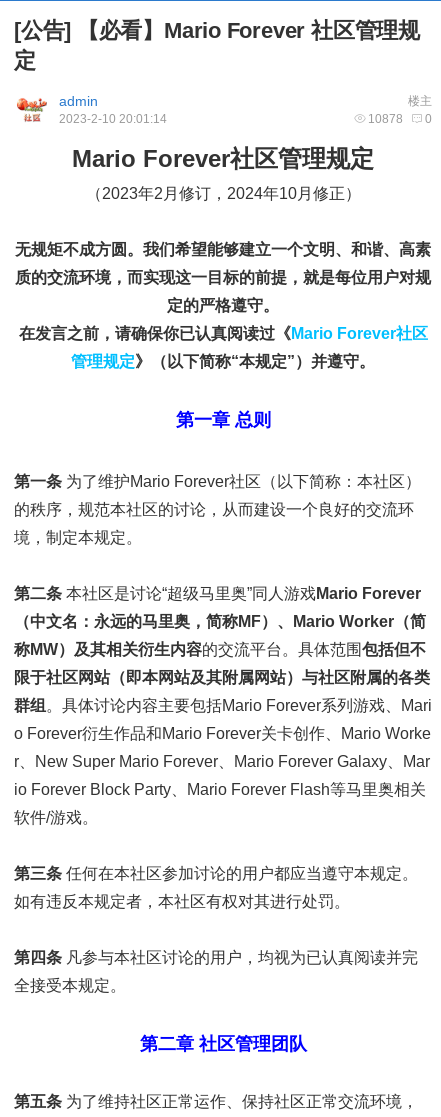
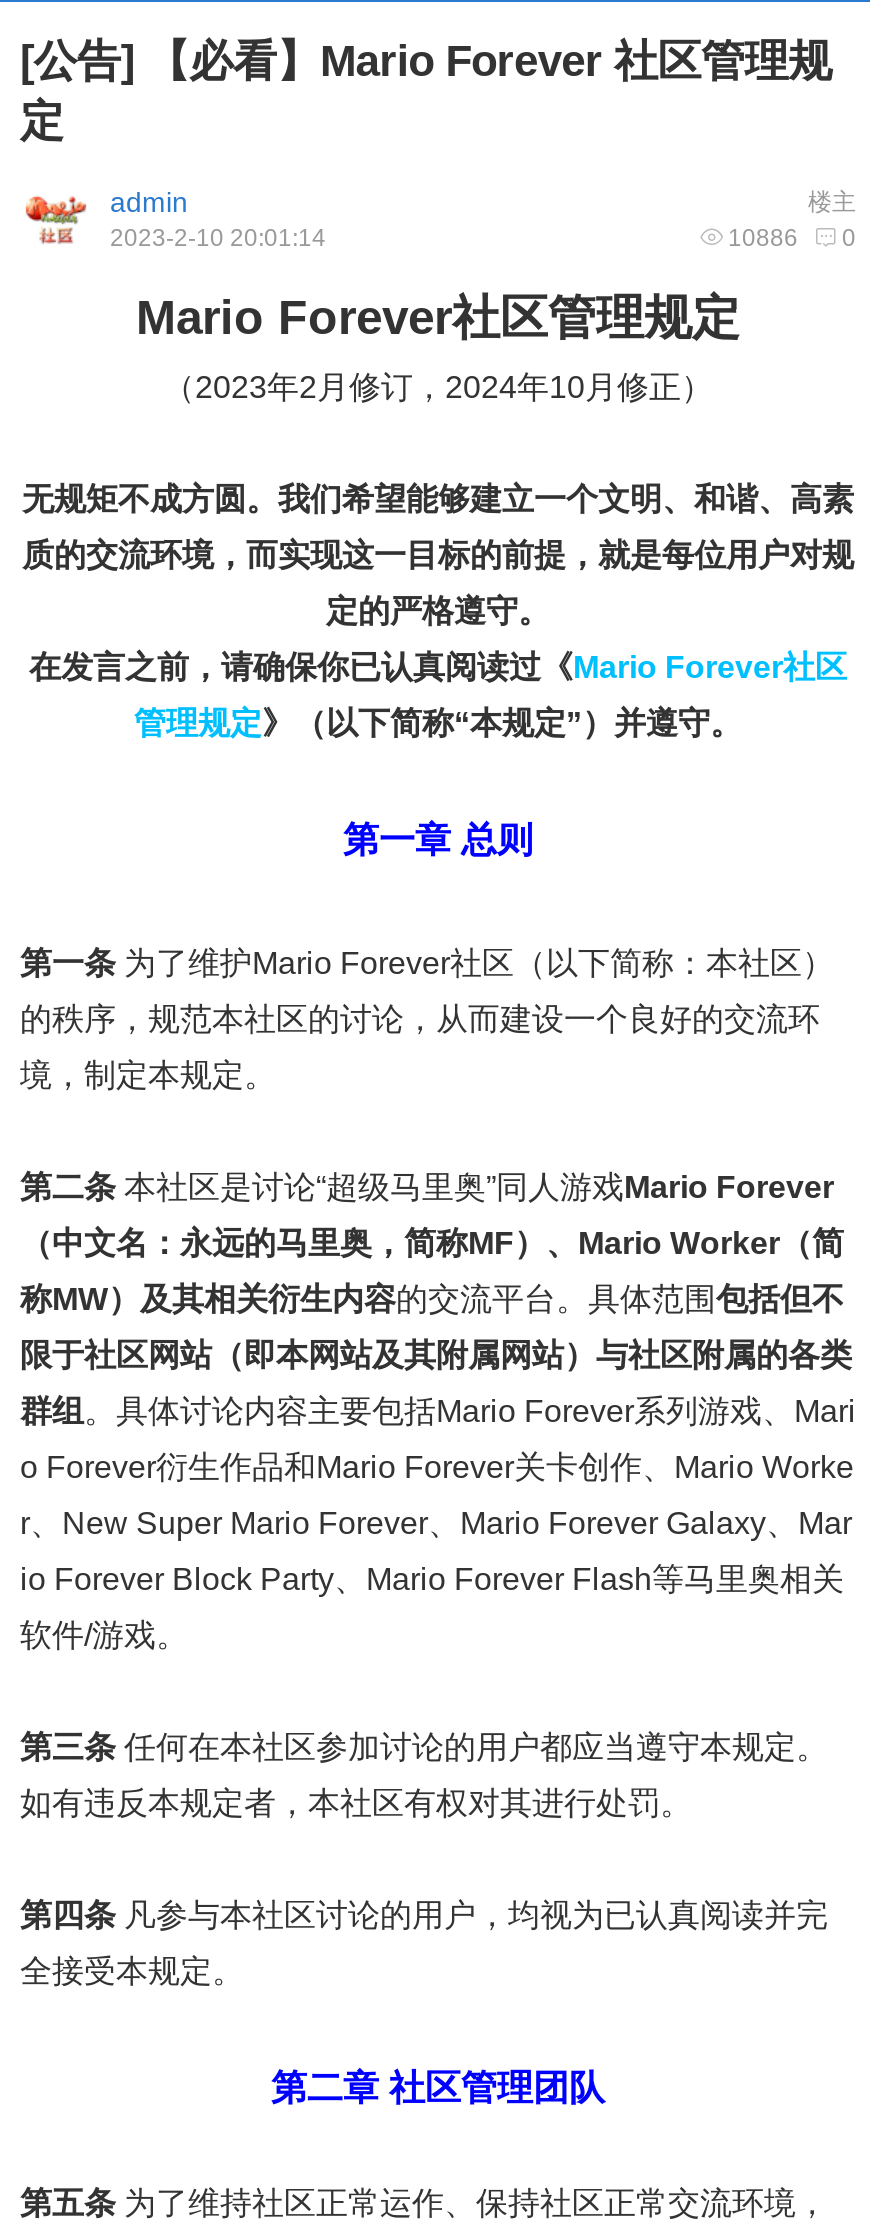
[368,112,432,126] 10878 0 -> [728,224,856,252] 10886 0

